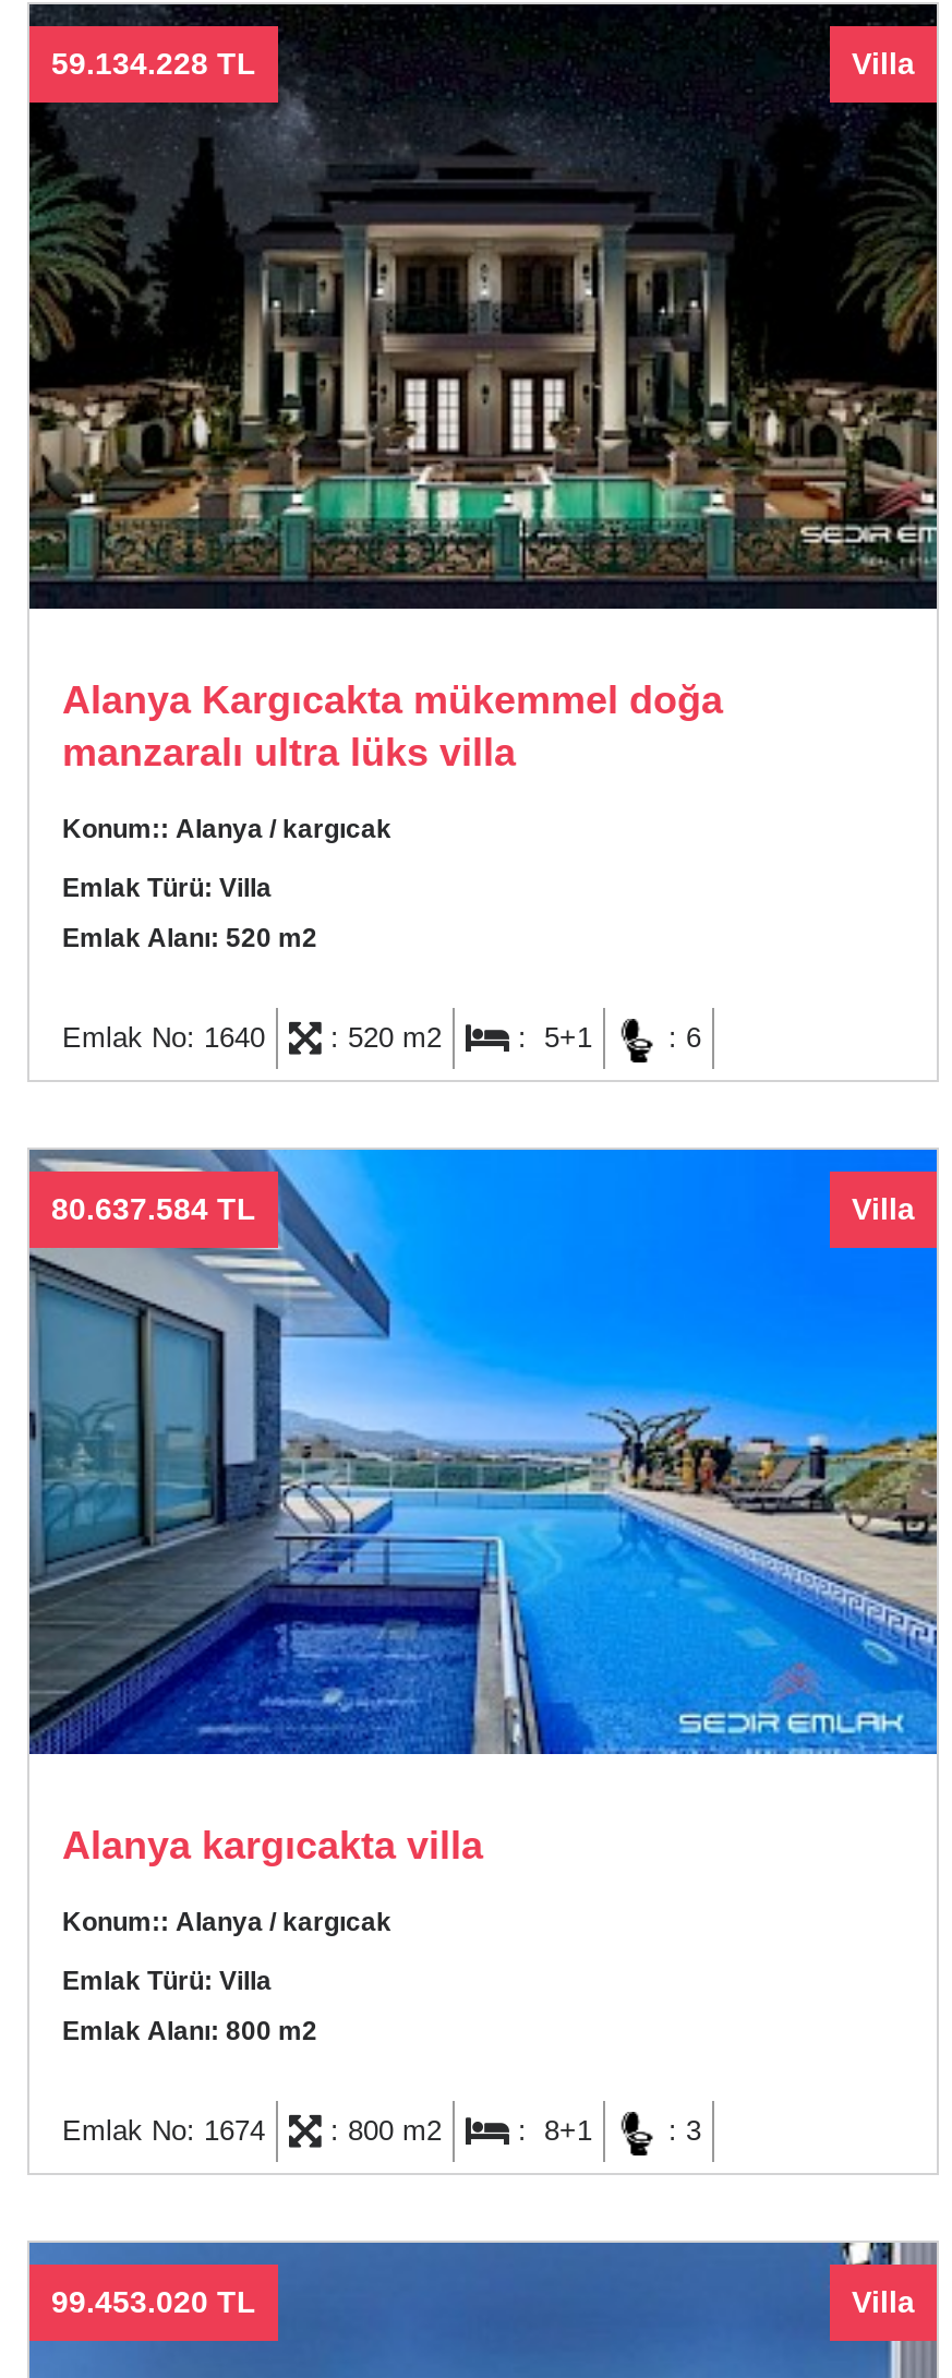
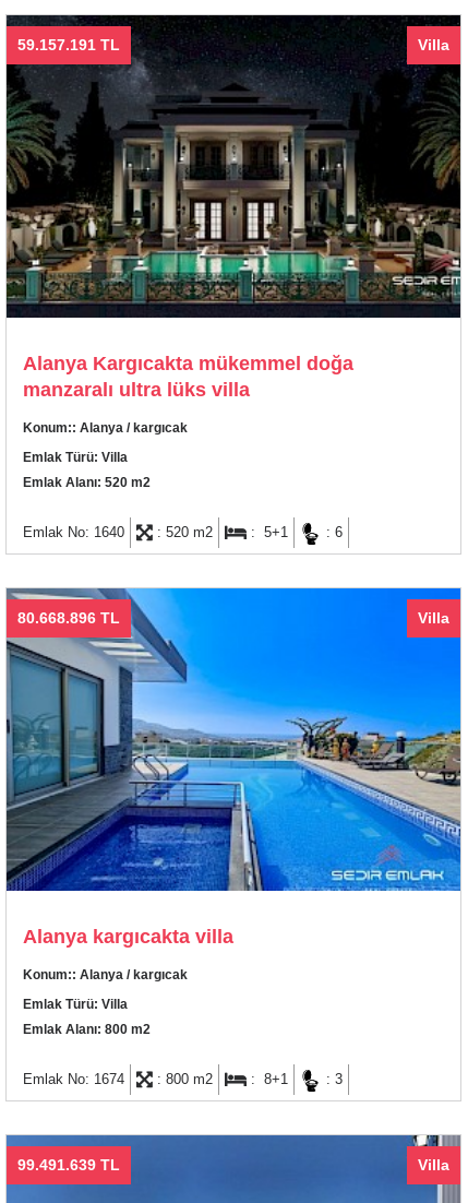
[51,46,256,81] 59.134.228 TL -> [17,36,120,53] 59.157.191 TL
[51,1191,256,1226] 80.637.584 TL -> [17,609,120,627] 80.668.896 TL
[51,2284,256,2319] 99.453.020 TL -> [17,1156,120,1174] 99.491.639 TL

